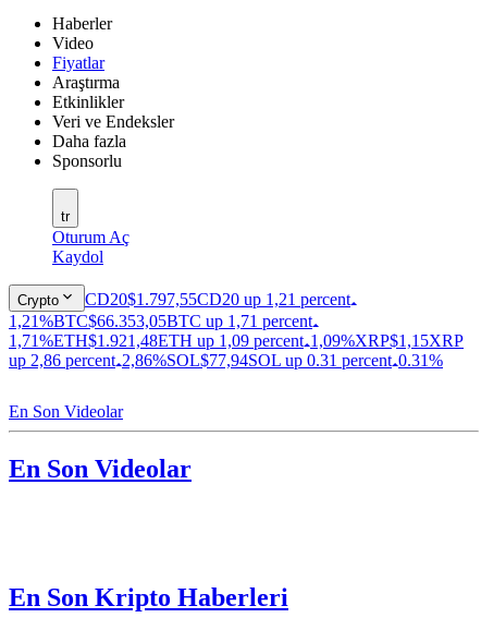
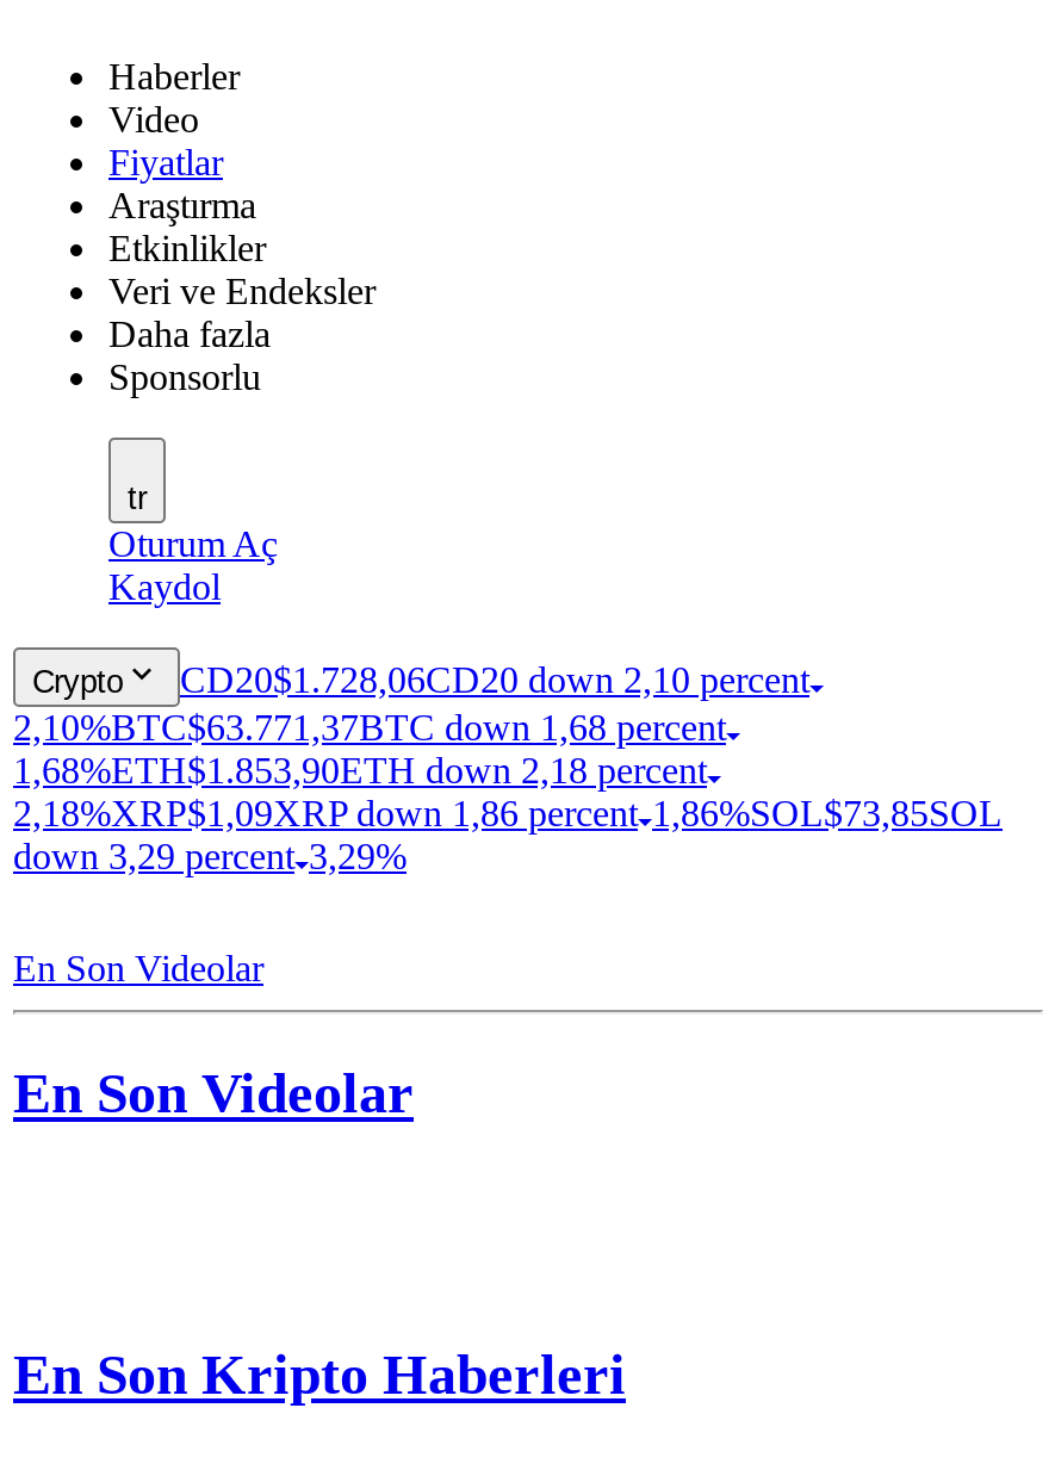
[9,290,464,369] CD20$1.797,55CD20 up 1,21 percent | 1,21%BTC$66.353,05BTC up 1,71 percent | 1,71%ETH$1.921,48ETH up 1,09 percent 1,09%XRP$1,15XRP | up 2,86 percent 2,86%SOL$77,94SOL up 0.31 percent 0.31% -> [13,659,1003,876] CD20$1.728,06CD20 down 2,10 percent | 2,10%BTC$63.771,37BTC down 1,68 percent | 1,68%ETH$1.853,90ETH down 2,18 percent | 2,18%XRP$1,09XRP down 1,86 percent 1,86%SOL$73,85SOL | down 3,29 percent 3,29%

